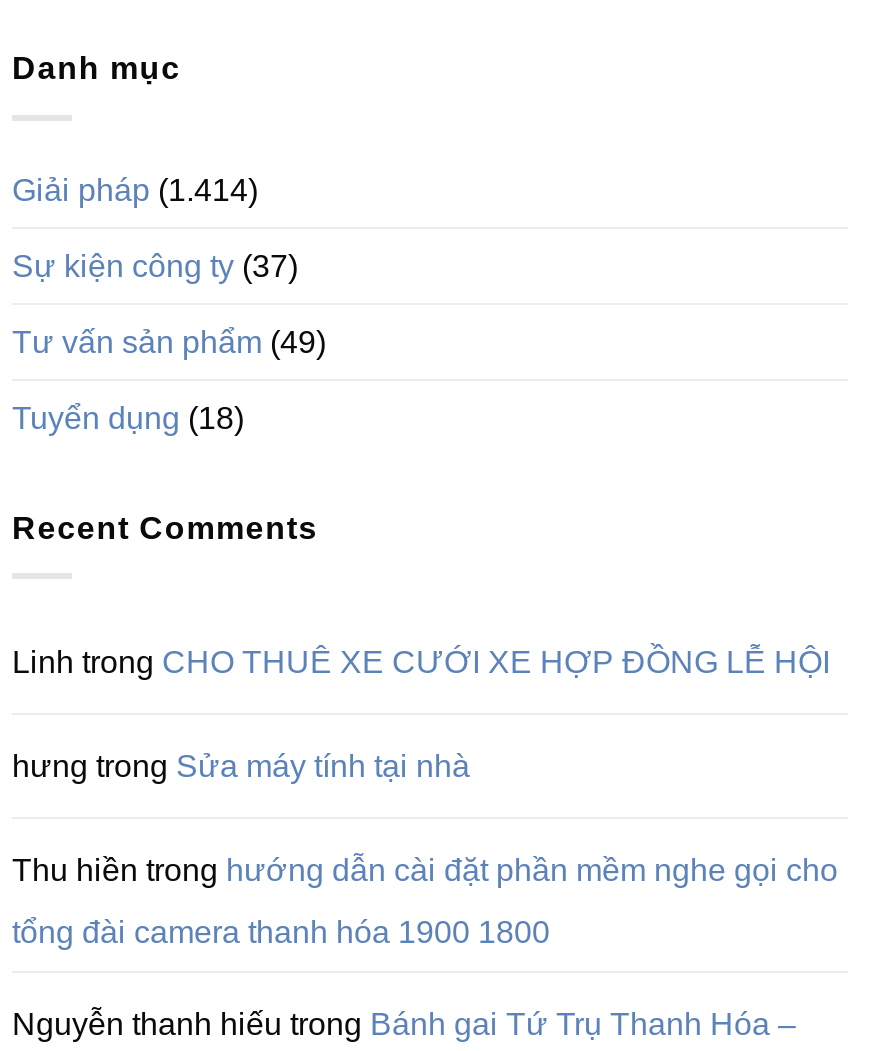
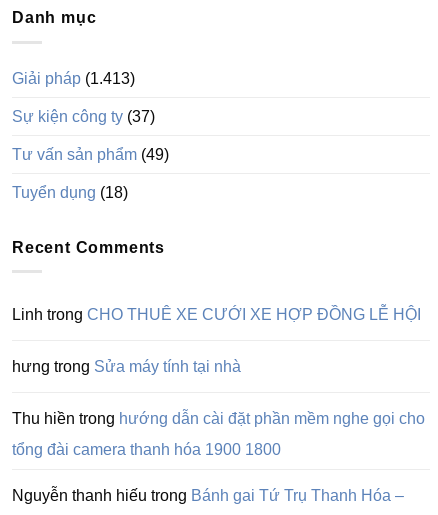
[12,173,258,207] Giải pháp (1.414) -> [12,70,135,87] Giải pháp (1.413)

